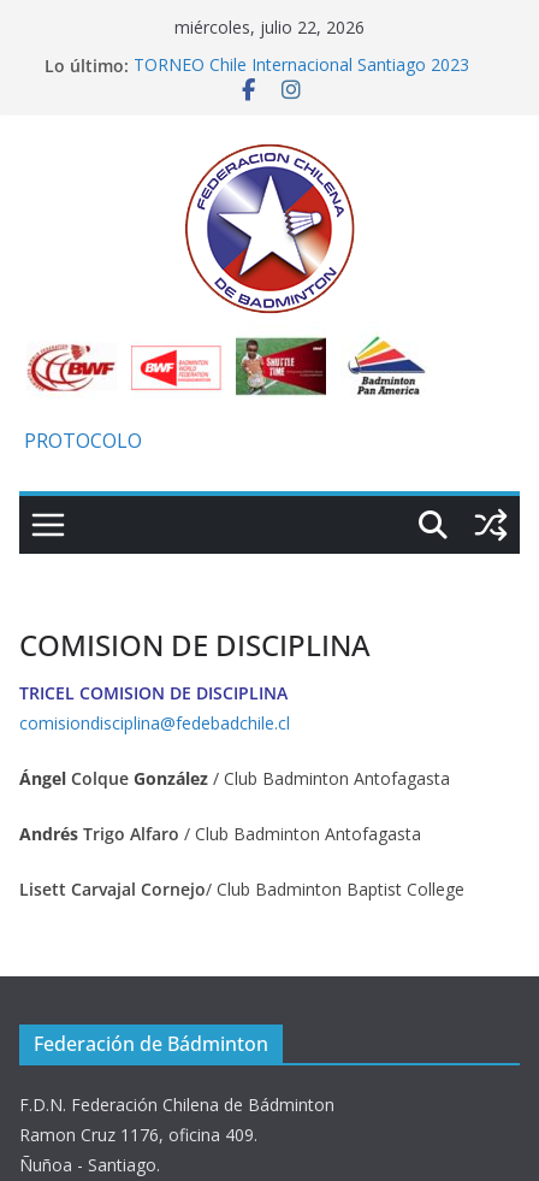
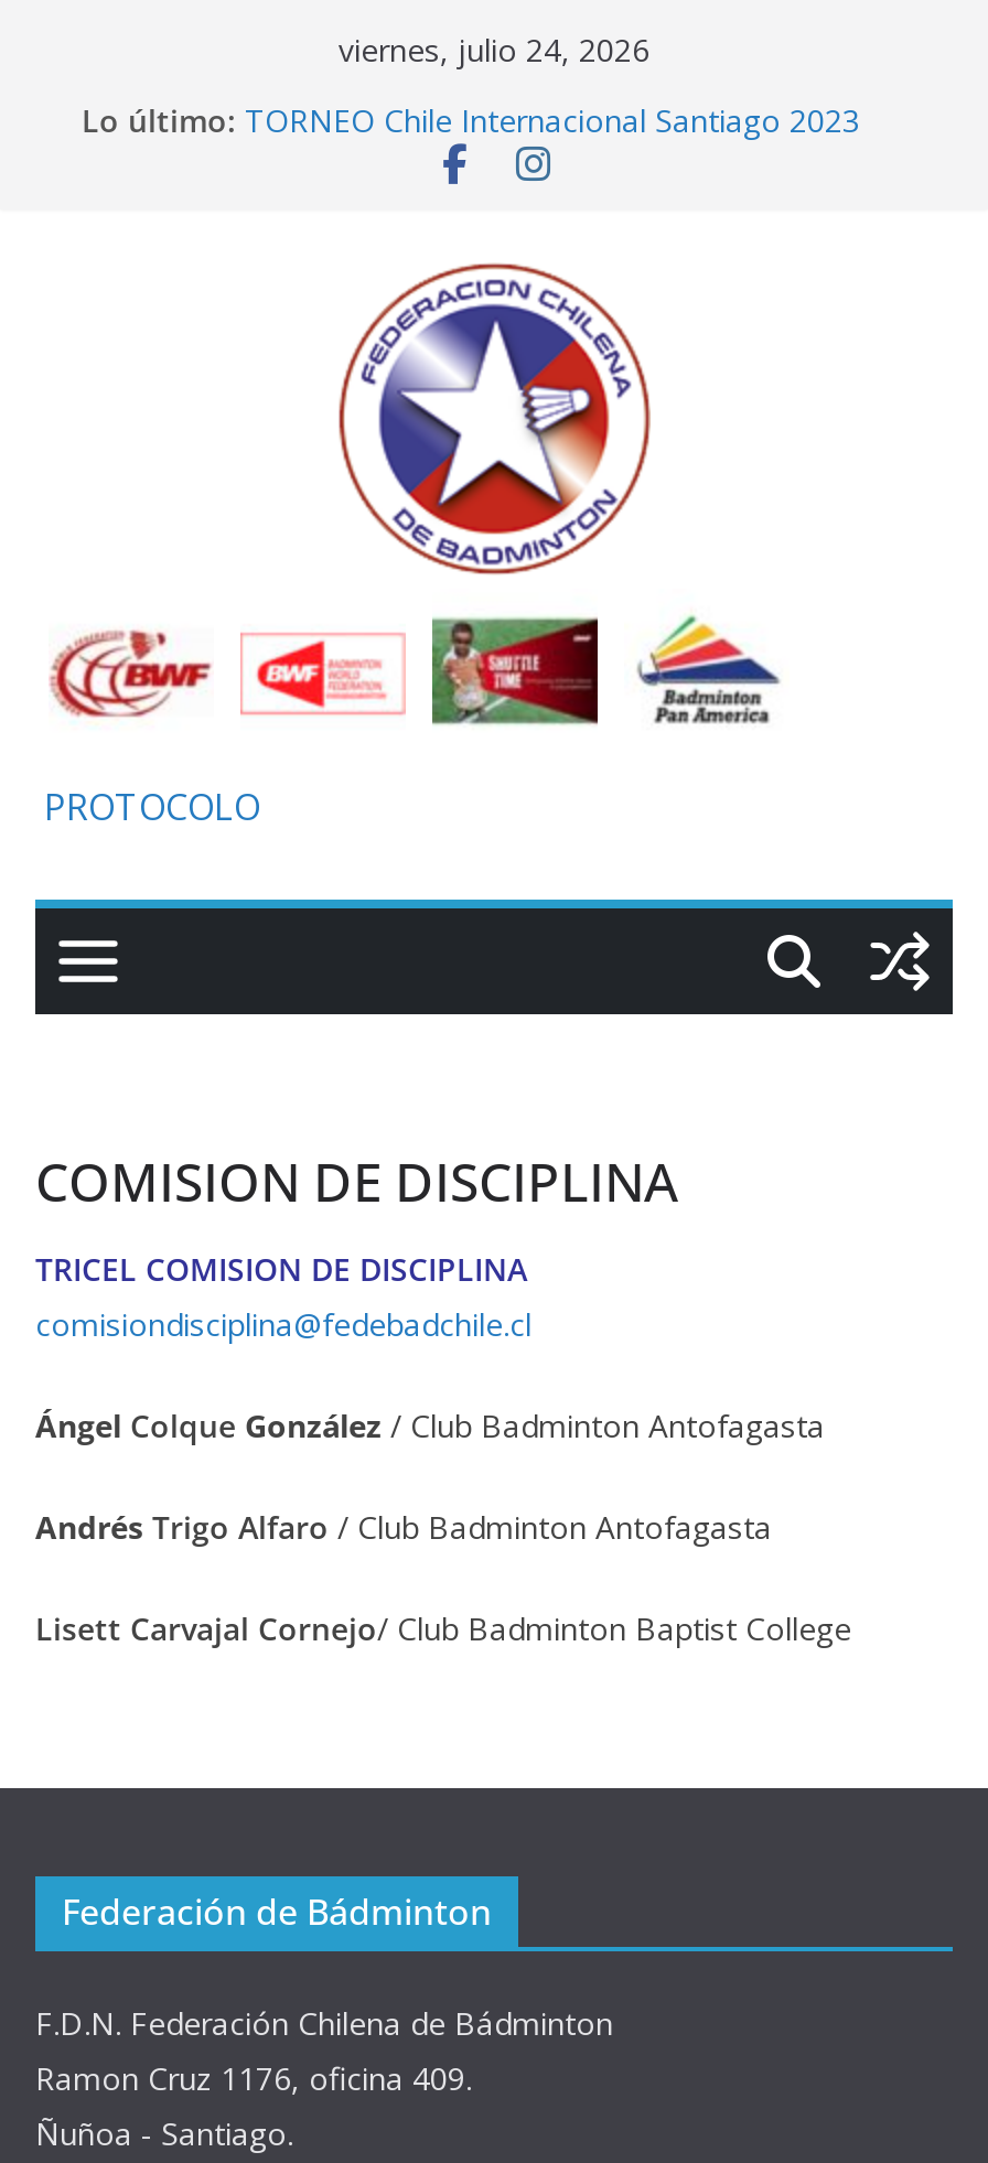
[174,16,365,39] miércoles, julio 22, 2026 -> [339,29,649,71] viernes, julio 24, 2026

